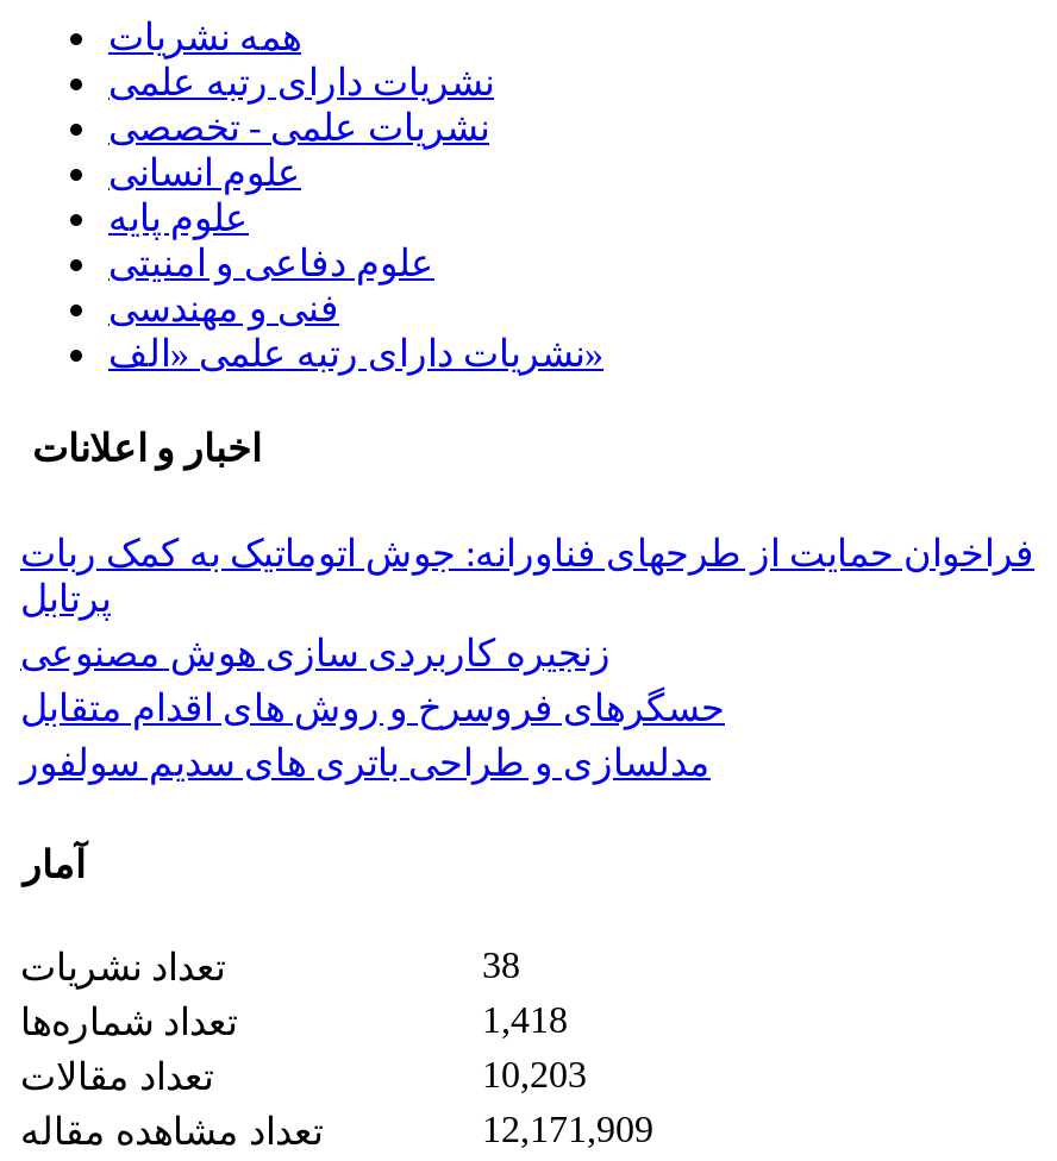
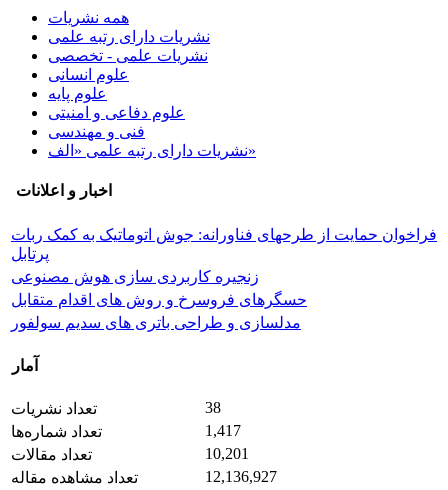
[482,999,568,1040] 1,418 -> [205,422,241,439] 1,417
[482,1054,587,1095] 10,203 -> [205,445,249,462] 10,201
[482,1109,653,1149] 12,171,909 -> [205,468,277,485] 12,136,927

